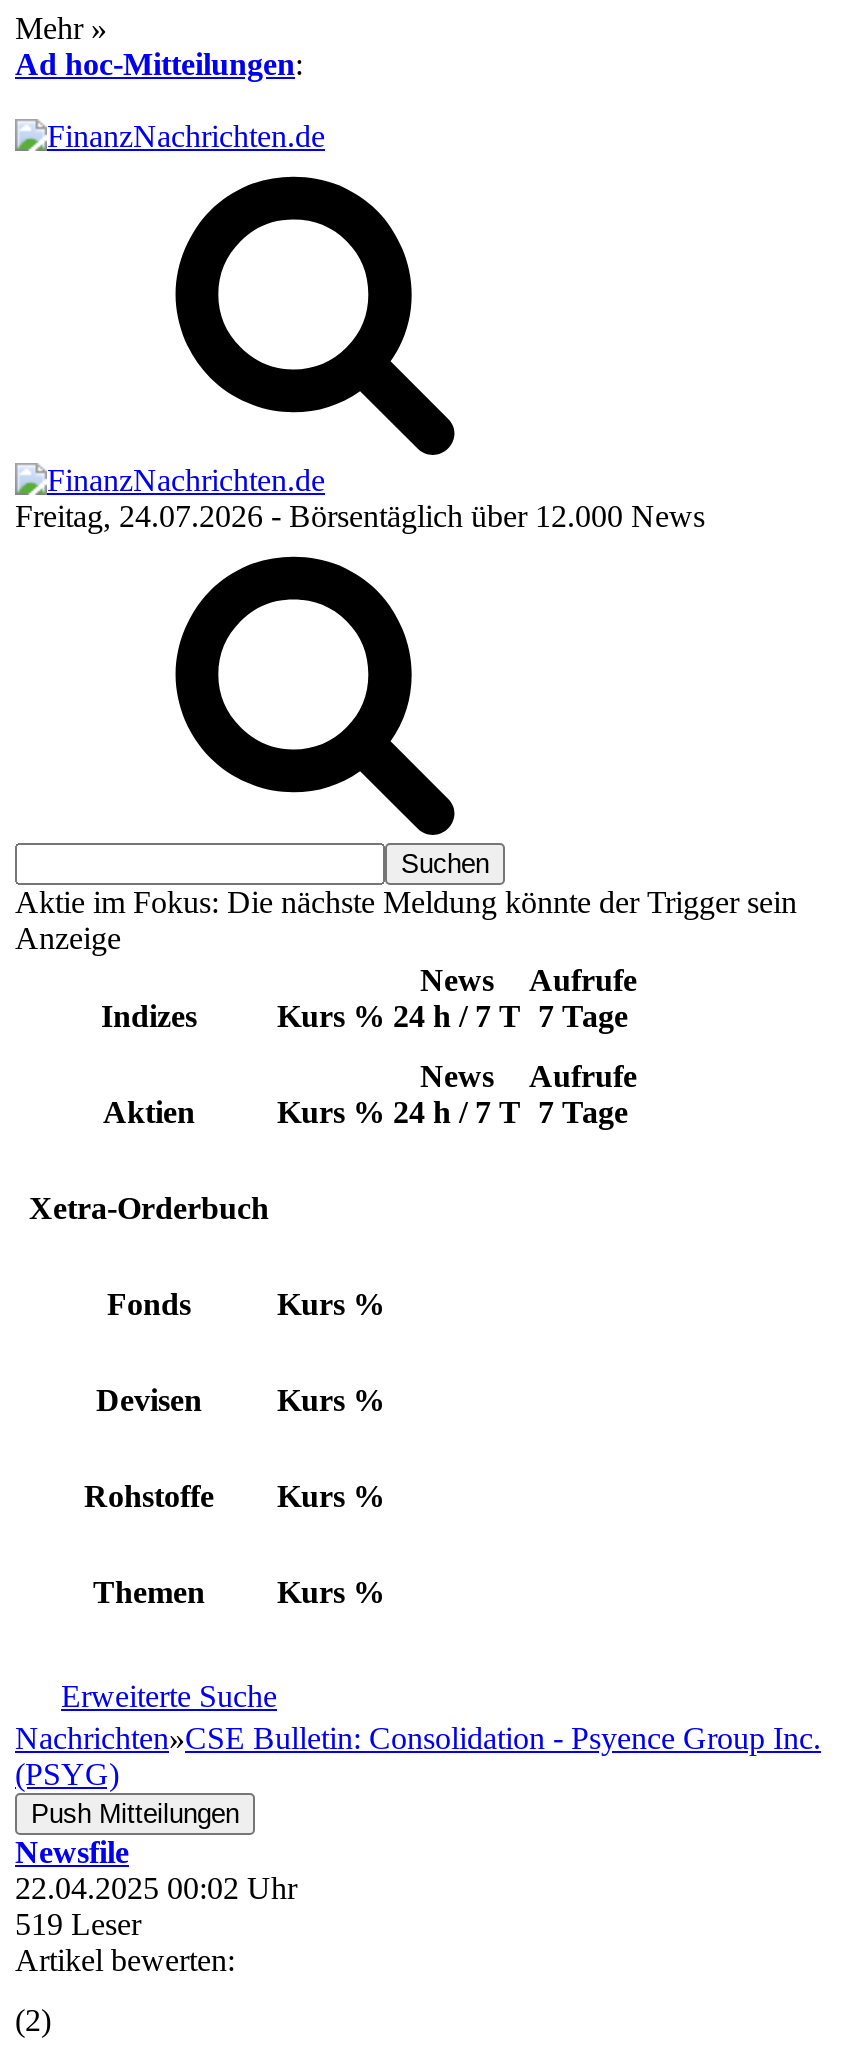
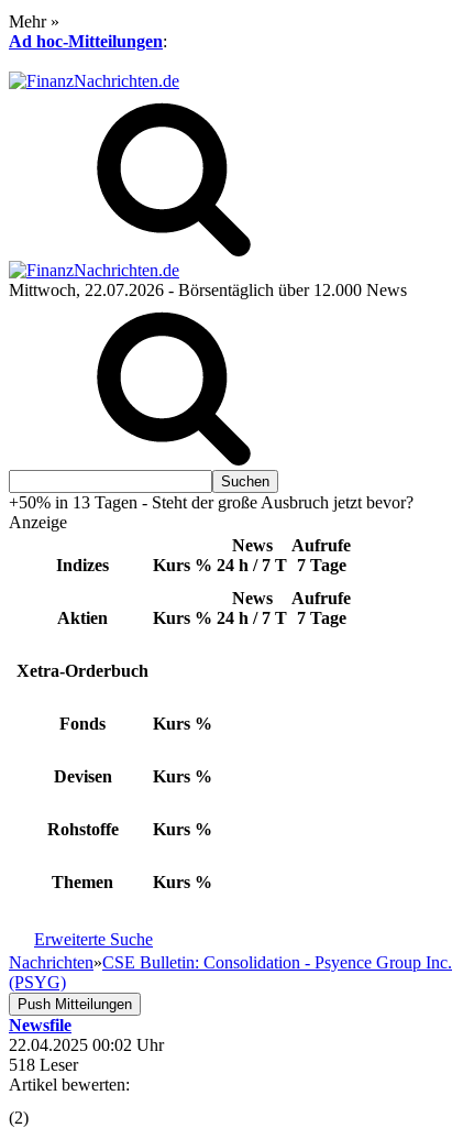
[15,499,705,533] Freitag, 24.07.2026 - Börsentäglich über 12.000 News -> [9,281,407,299] Mittwoch, 22.07.2026 - Börsentäglich über 12.000 News
[15,885,797,919] Aktie im Fokus: Die nächste Meldung könnte der Trigger sein -> [9,493,414,512] +50% in 13 Tagen - Steht der große Ausbruch jetzt bevor?
[15,1907,141,1941] 519 Leser -> [9,1055,78,1074] 518 Leser

